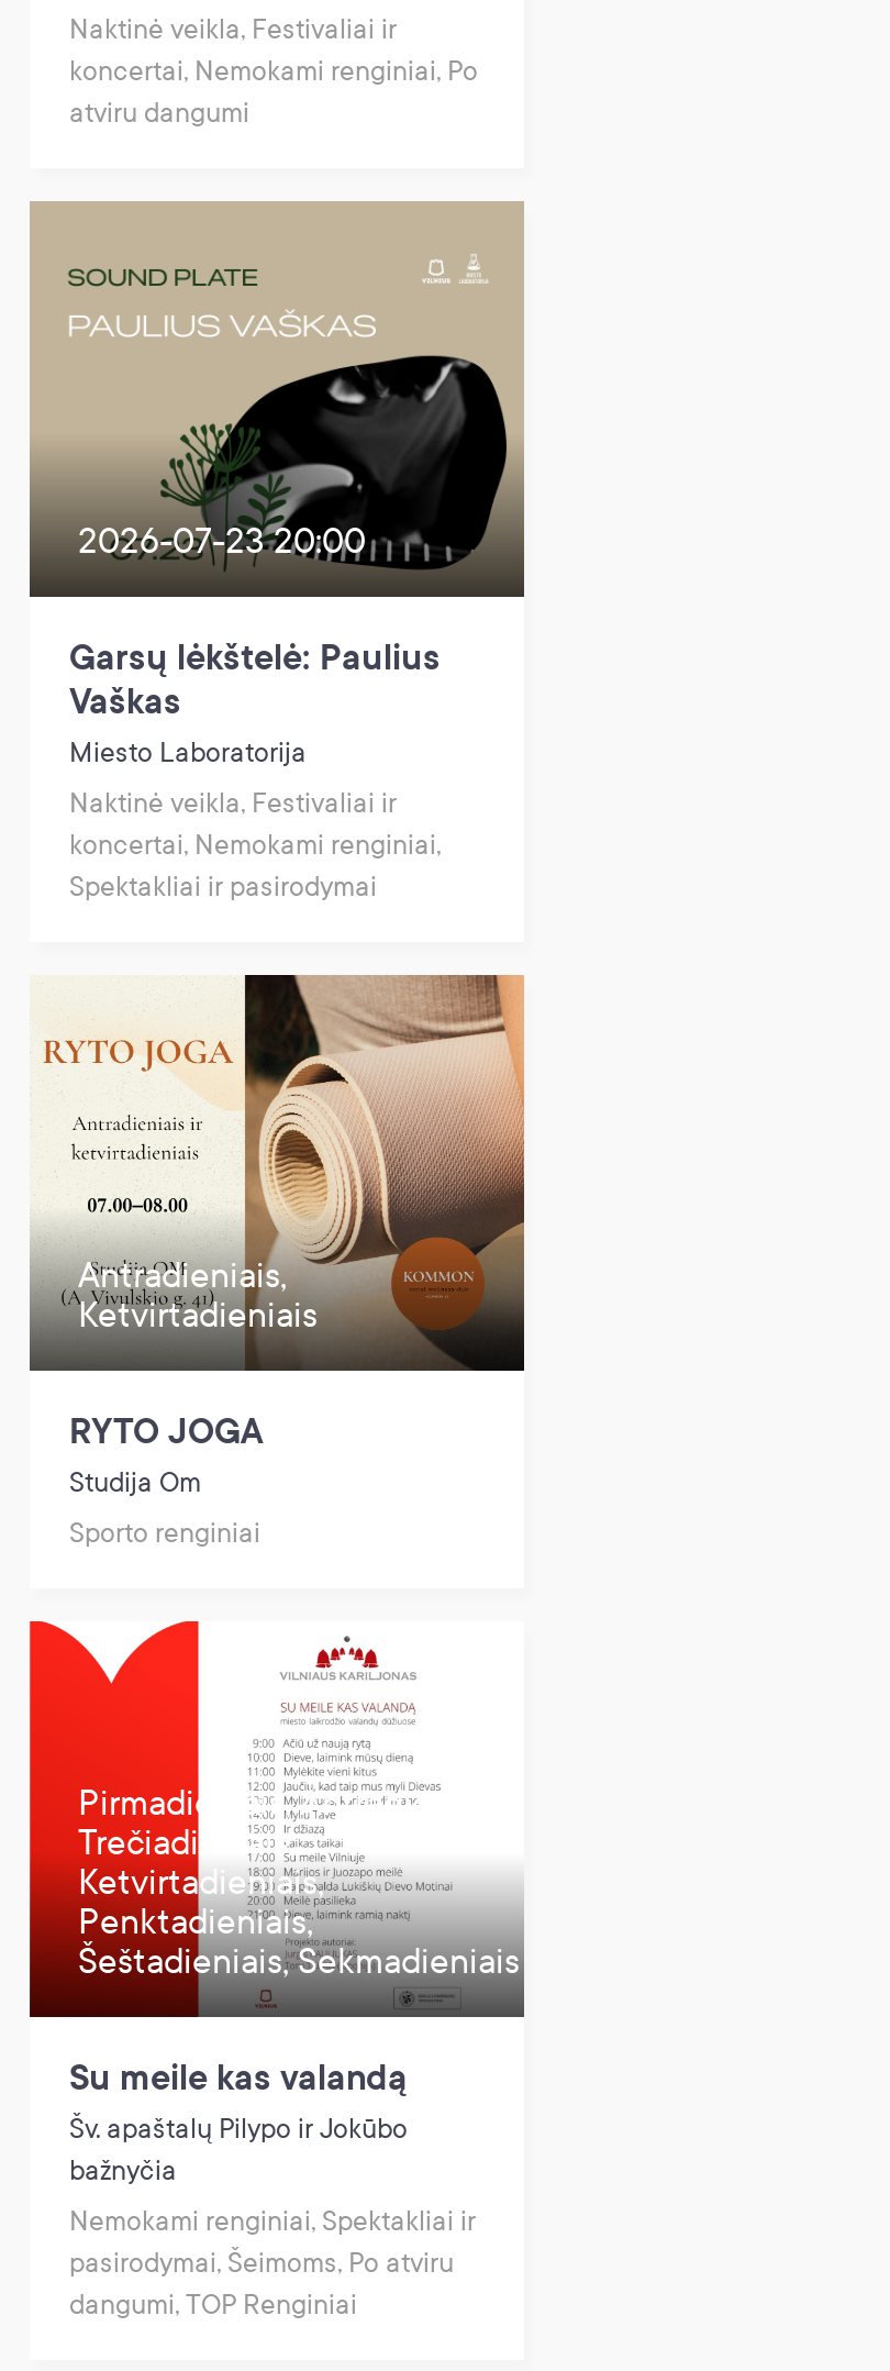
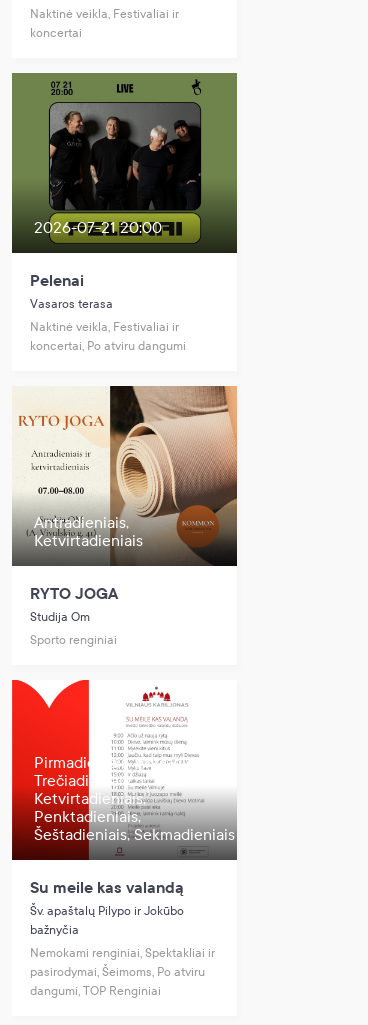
[69,56,478,129] koncertai, Nemokami renginiai, Po | atviru dangumi -> [30,26,82,40] koncertai
[30,199,524,599] [image] | 2026-07-23 20:00 -> [12,72,237,254] [image] | 2026-07-21 20:00
[69,639,441,768] Garsų lėkštelė: Paulius | Vaškas | Miesto Laboratorija -> [30,272,113,311] Pelenai | Vasaros terasa
[69,830,441,902] koncertai, Nemokami renginiai, | Spektakliai ir pasirodymai -> [30,339,186,353] koncertai, Po atviru dangumi

